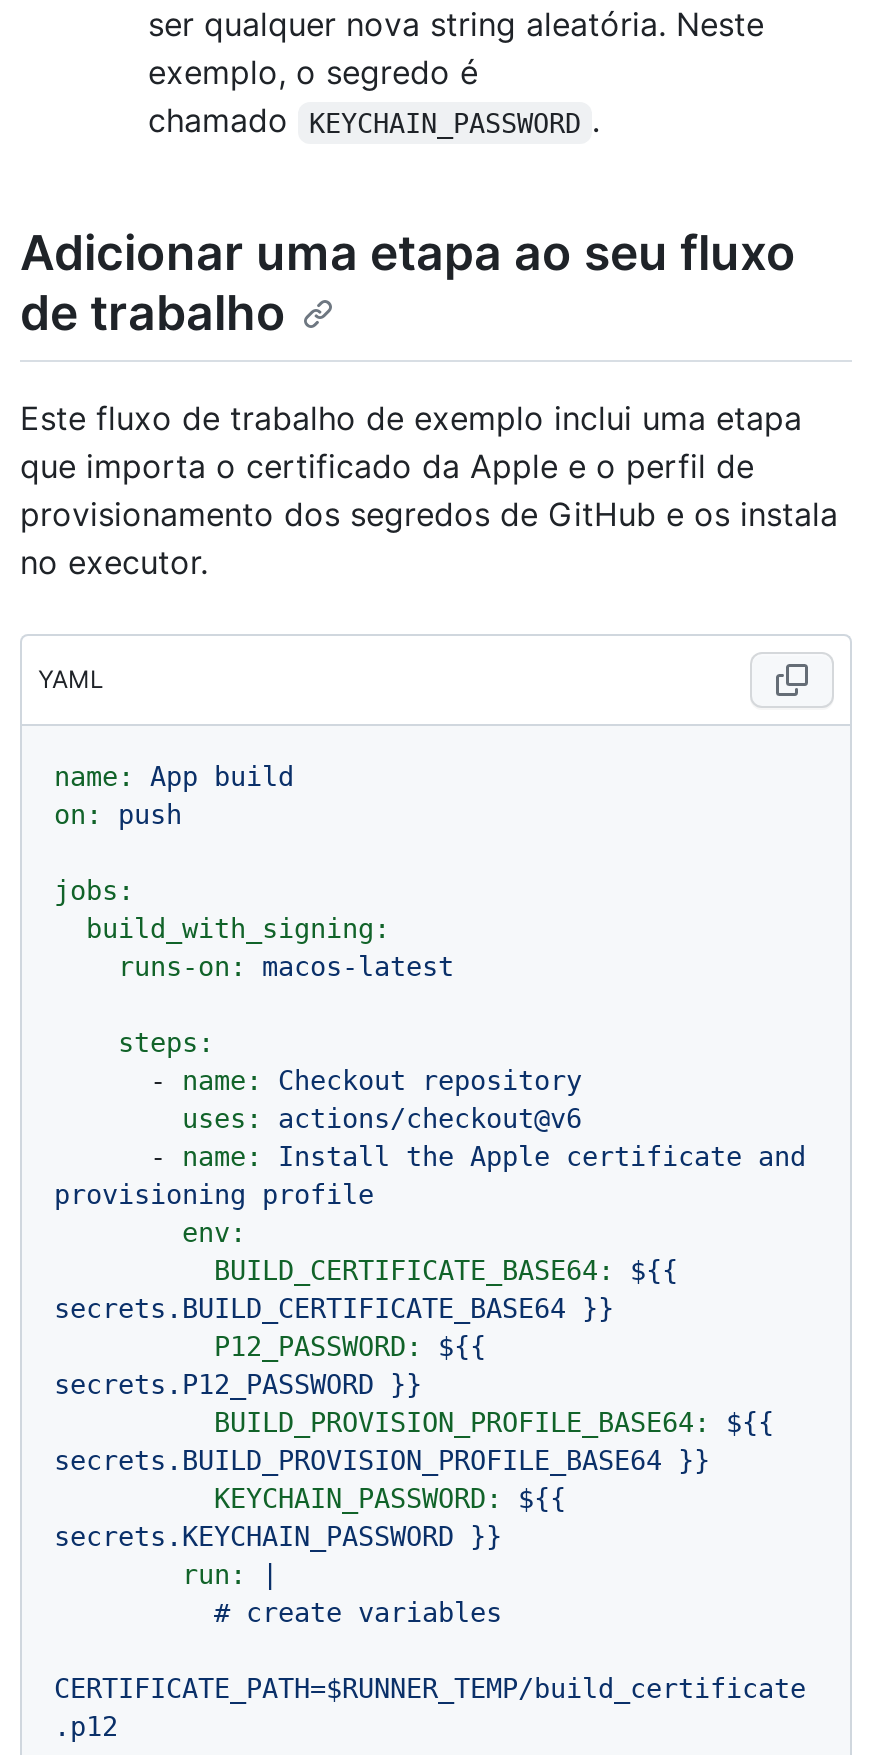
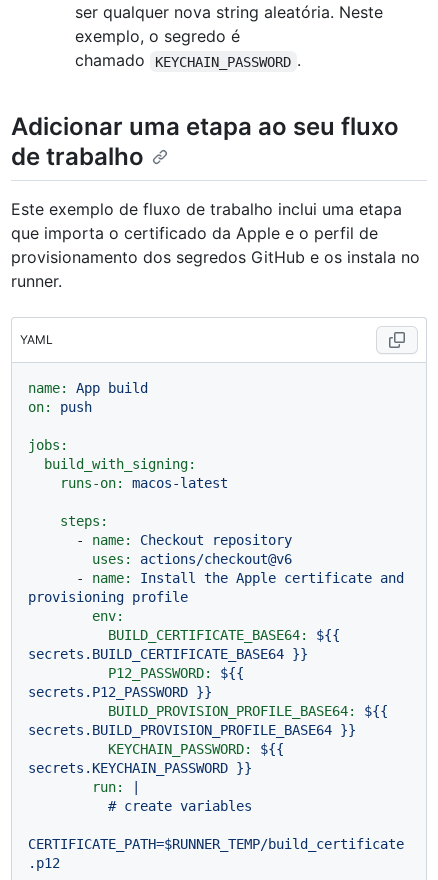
[20,397,802,437] Este fluxo de trabalho de exemplo inclui uma etapa -> [11,199,402,219] Este exemplo de fluxo de trabalho inclui uma etapa
[20,493,838,581] provisionamento dos segredos de GitHub e os instala | no executor. -> [11,247,420,291] provisionamento dos segredos GitHub e os instala no | runner.

